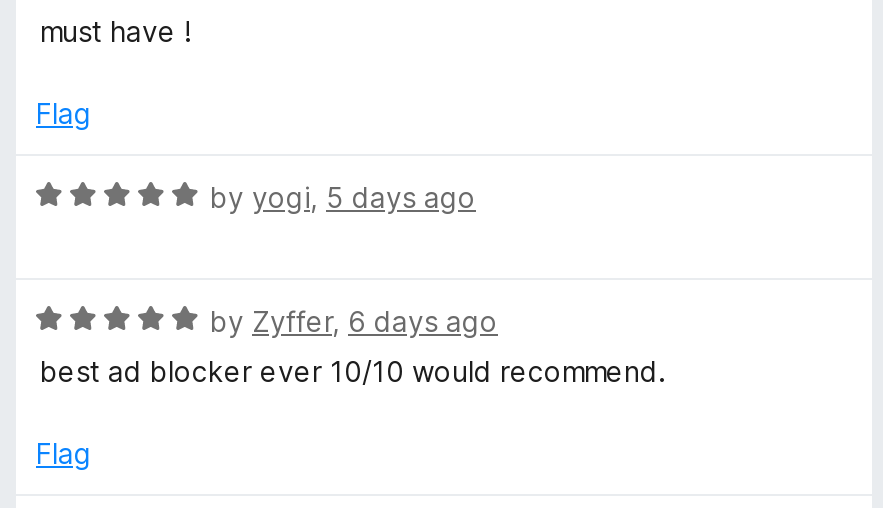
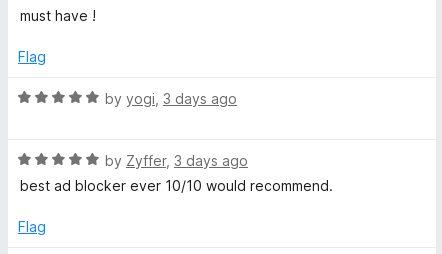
[210,180,476,214] by yogi, 5 days ago -> [105,90,237,107] by yogi, 3 days ago
[210,304,498,338] by Zyffer, 6 days ago -> [105,152,248,169] by Zyffer, 3 days ago

